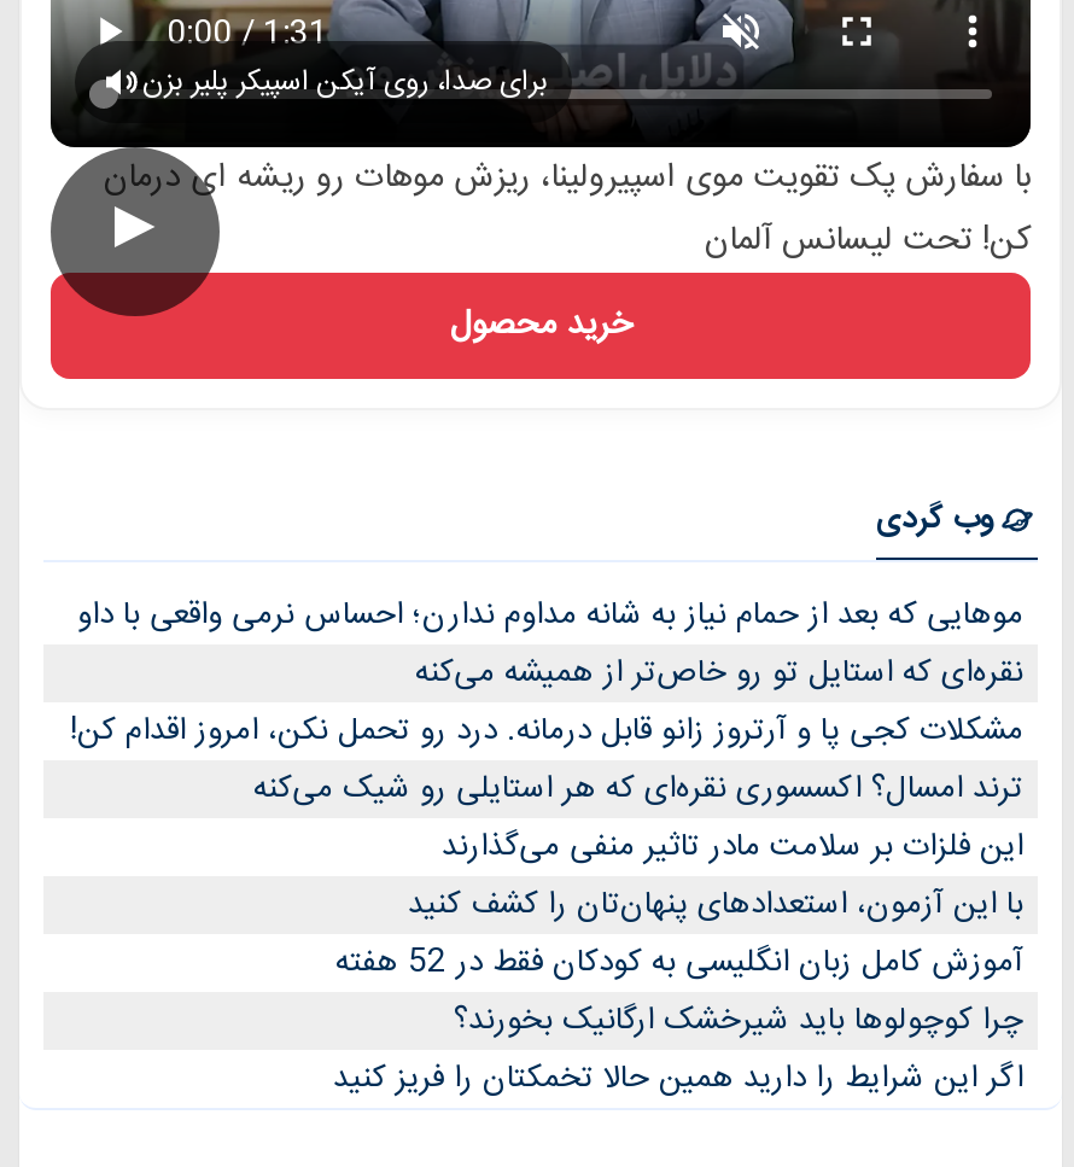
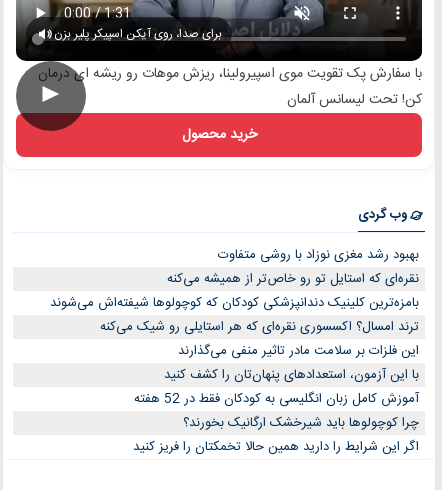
[77,590,1023,643] موهایی که بعد از حمام نیاز به شانه مداوم ندارن؛ احساس نرمی واقعی با داو -> [218,244,419,266] بهبود رشد مغزی نوزاد با روشی متفاوت
[70,706,1023,759] مشکلات کجی پا و آرتروز زانو قابل درمانه. درد رو تحمل نکن، امروز اقدام کن! -> [50,292,419,314] بامزه‌ترین کلینیک دندانپزشکی کودکان که کوچولوها شیفته‌اش می‌شوند

